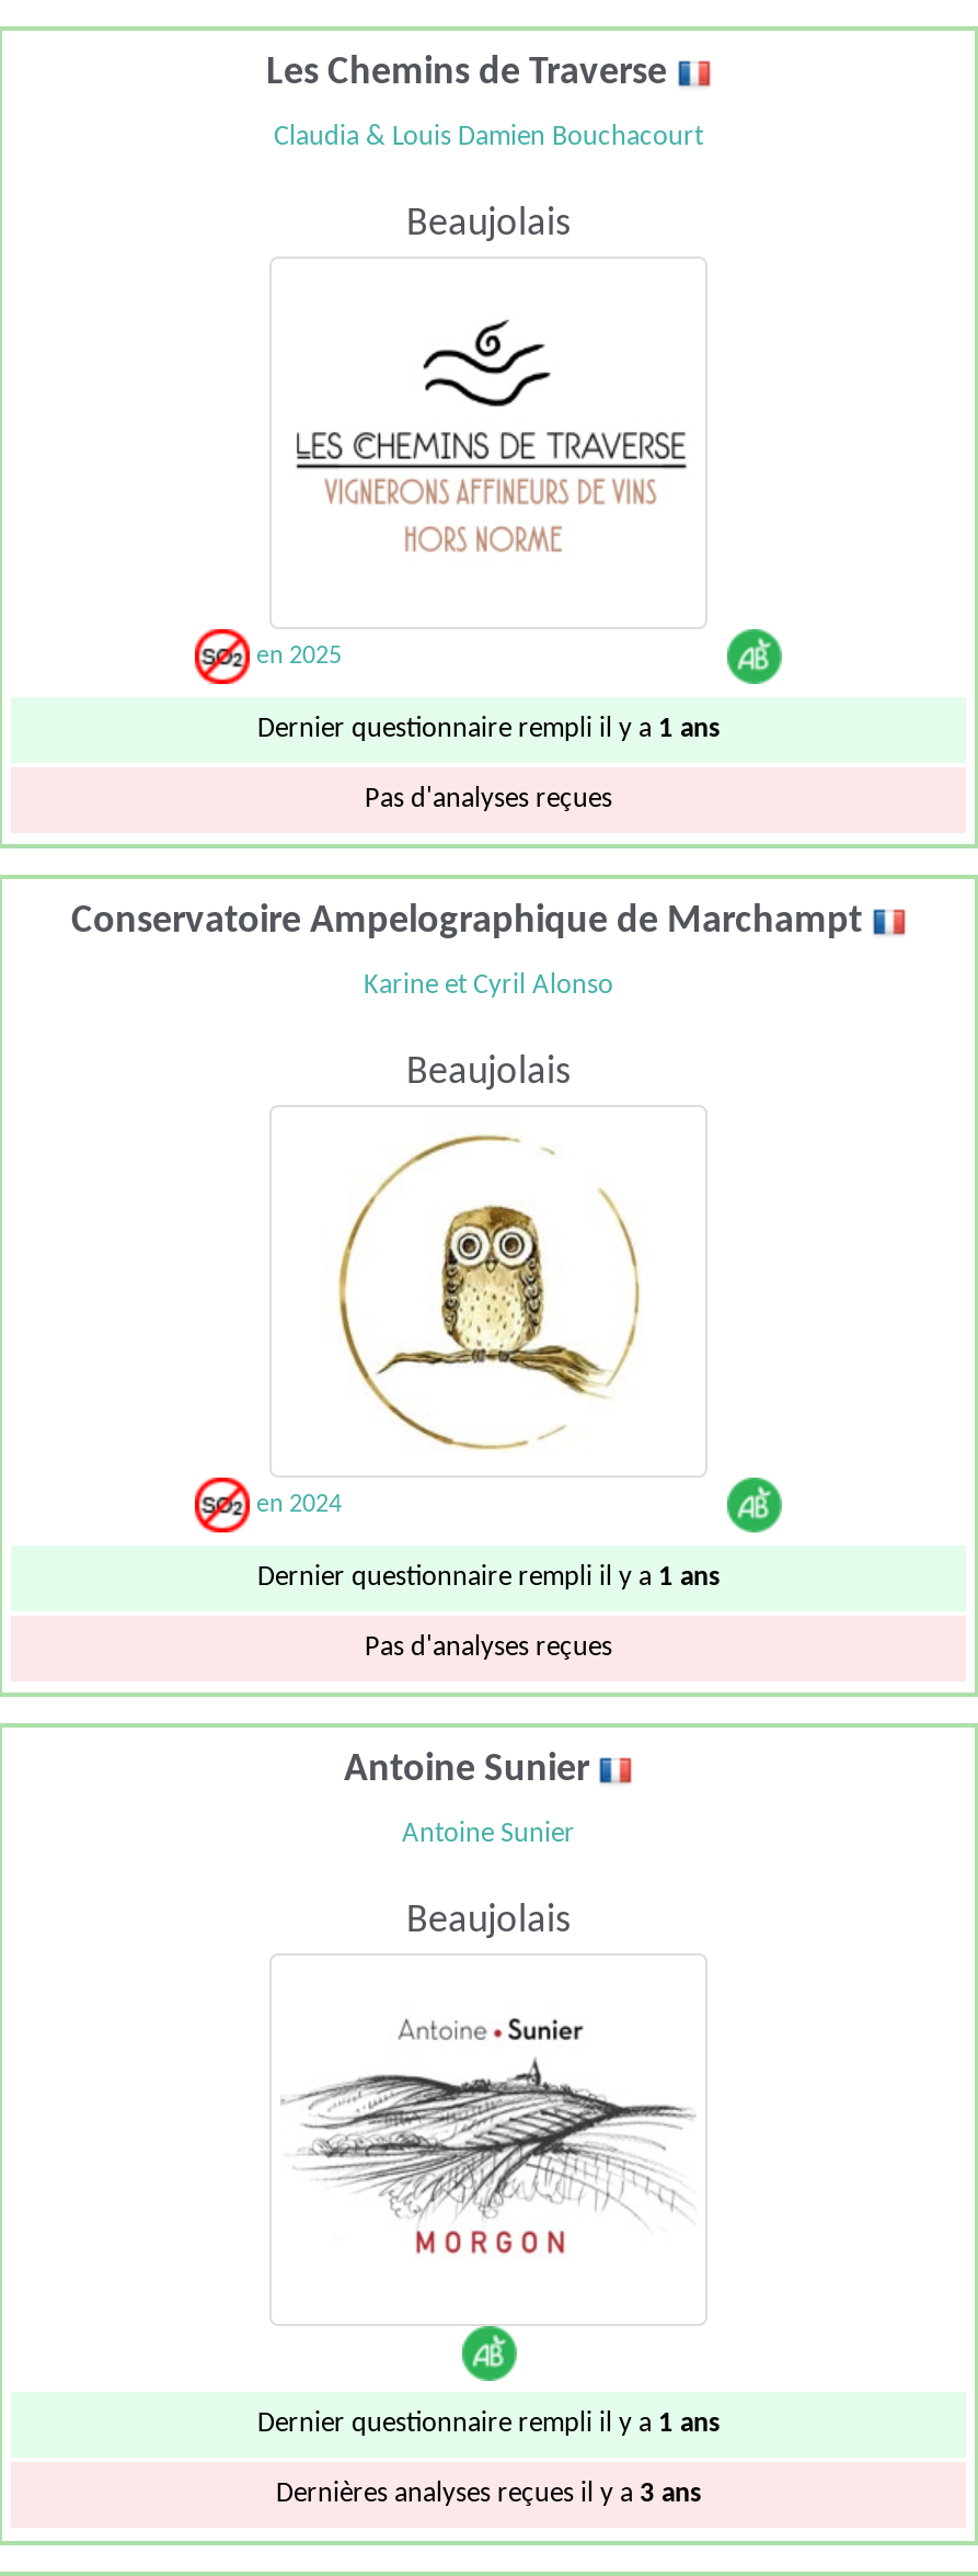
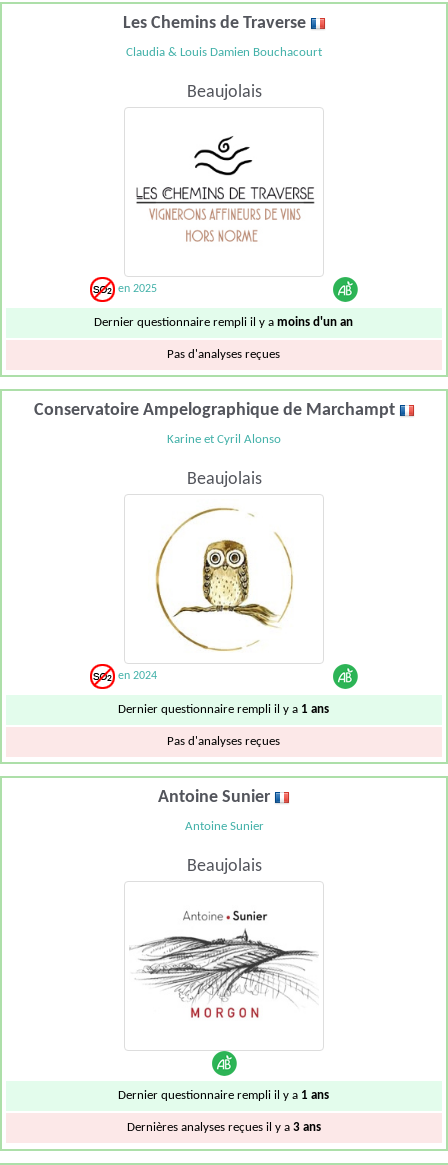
[257,714,720,743] Dernier questionnaire rempli il y a 1 ans -> [94,316,353,329] Dernier questionnaire rempli il y a moins d'un an

